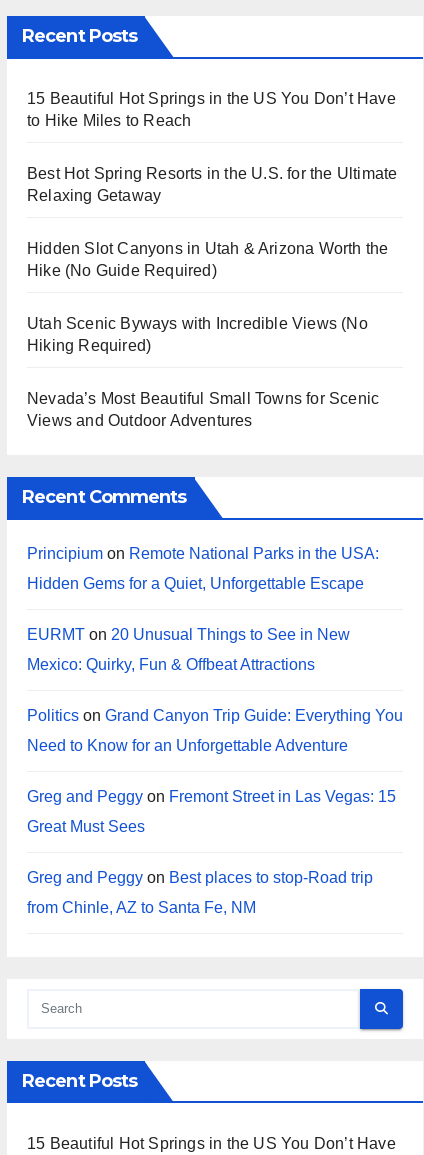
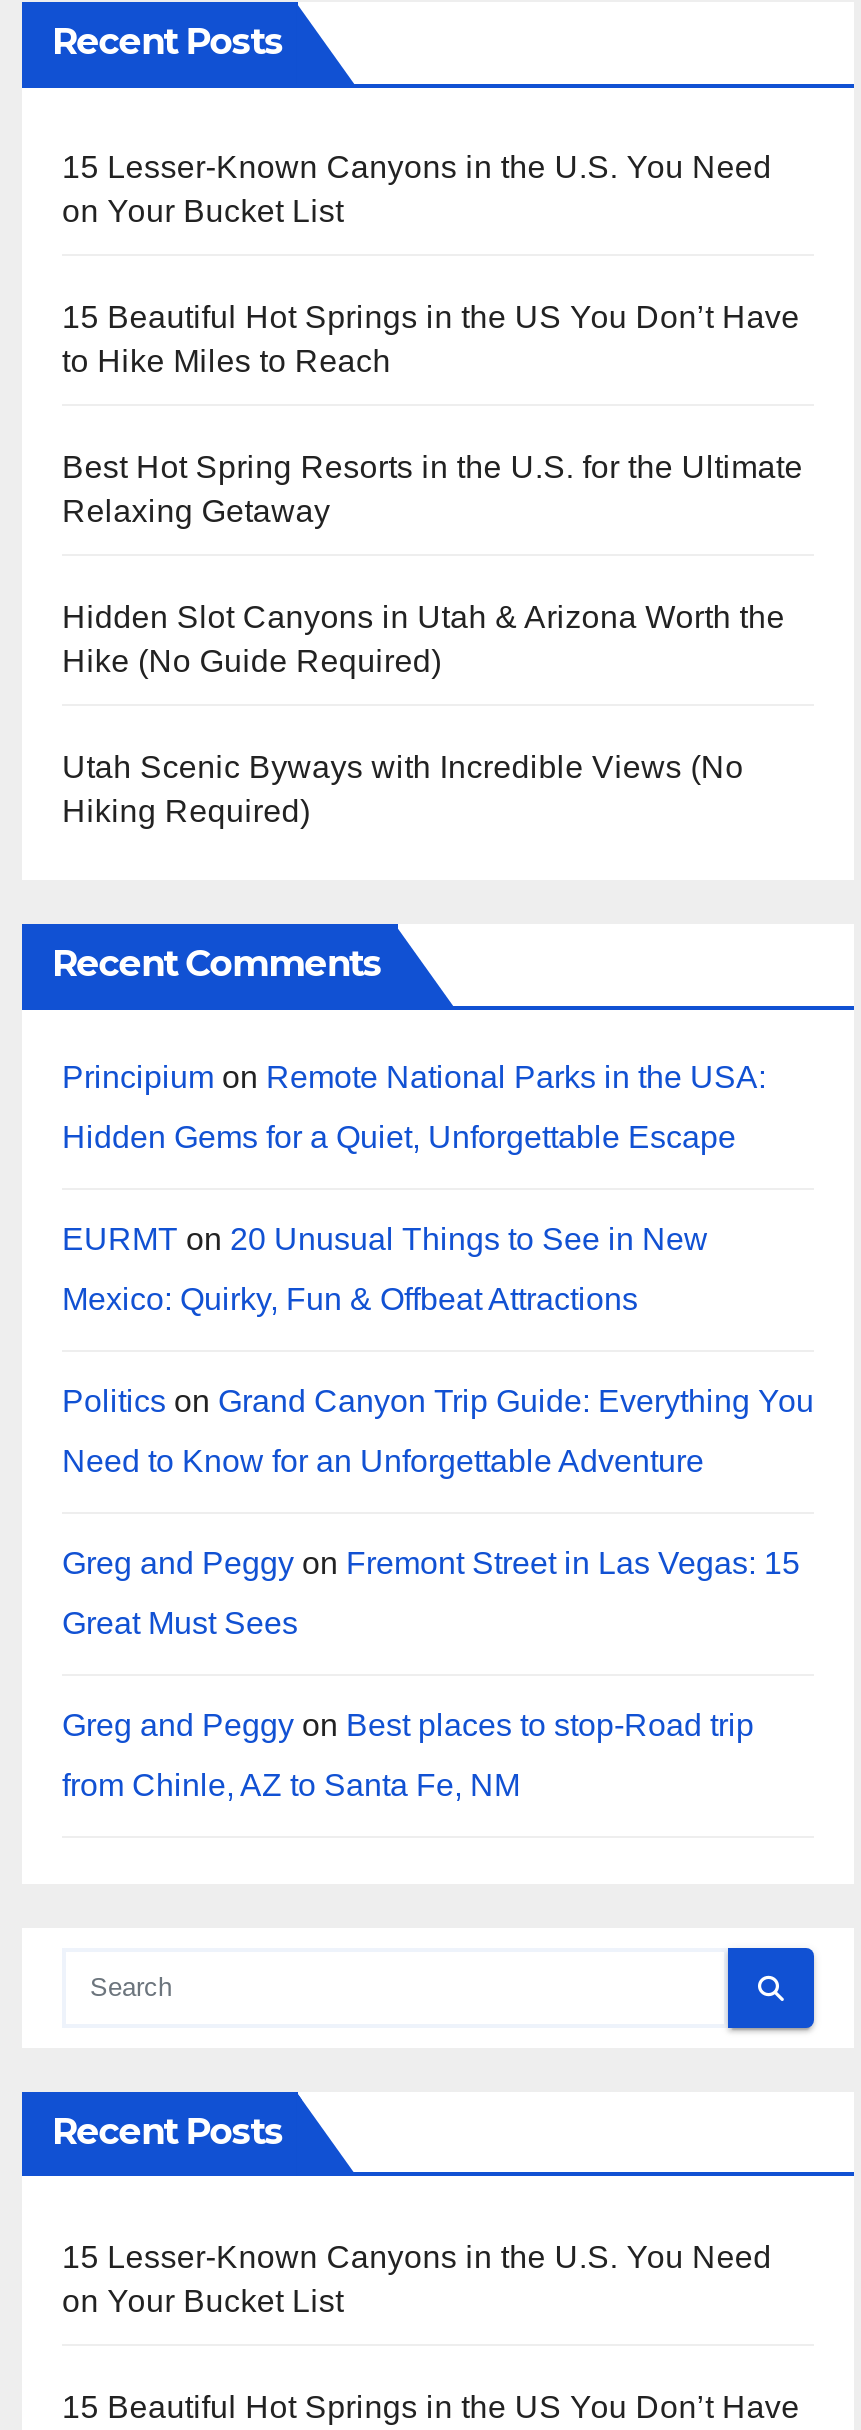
none -> [62,151,772,229] 15 Lesser-Known Canyons in the U.S. You Need | on Your Bucket List
[27,390,379,429] Nevada’s Most Beautiful Small Towns for Scenic | Views and Outdoor Adventures -> none
none -> [62,2240,772,2318] 15 Lesser-Known Canyons in the U.S. You Need | on Your Bucket List

